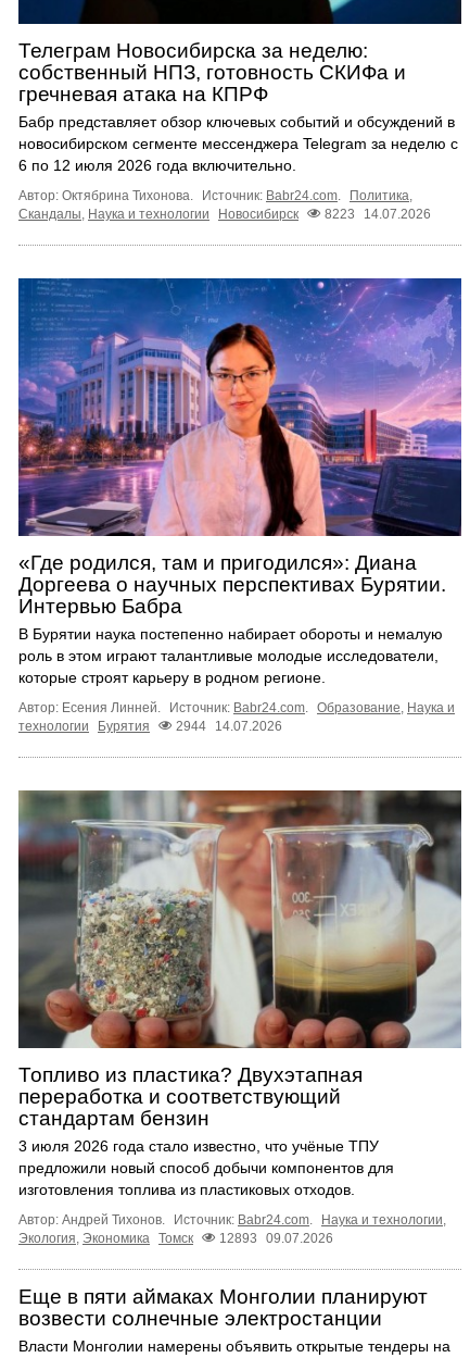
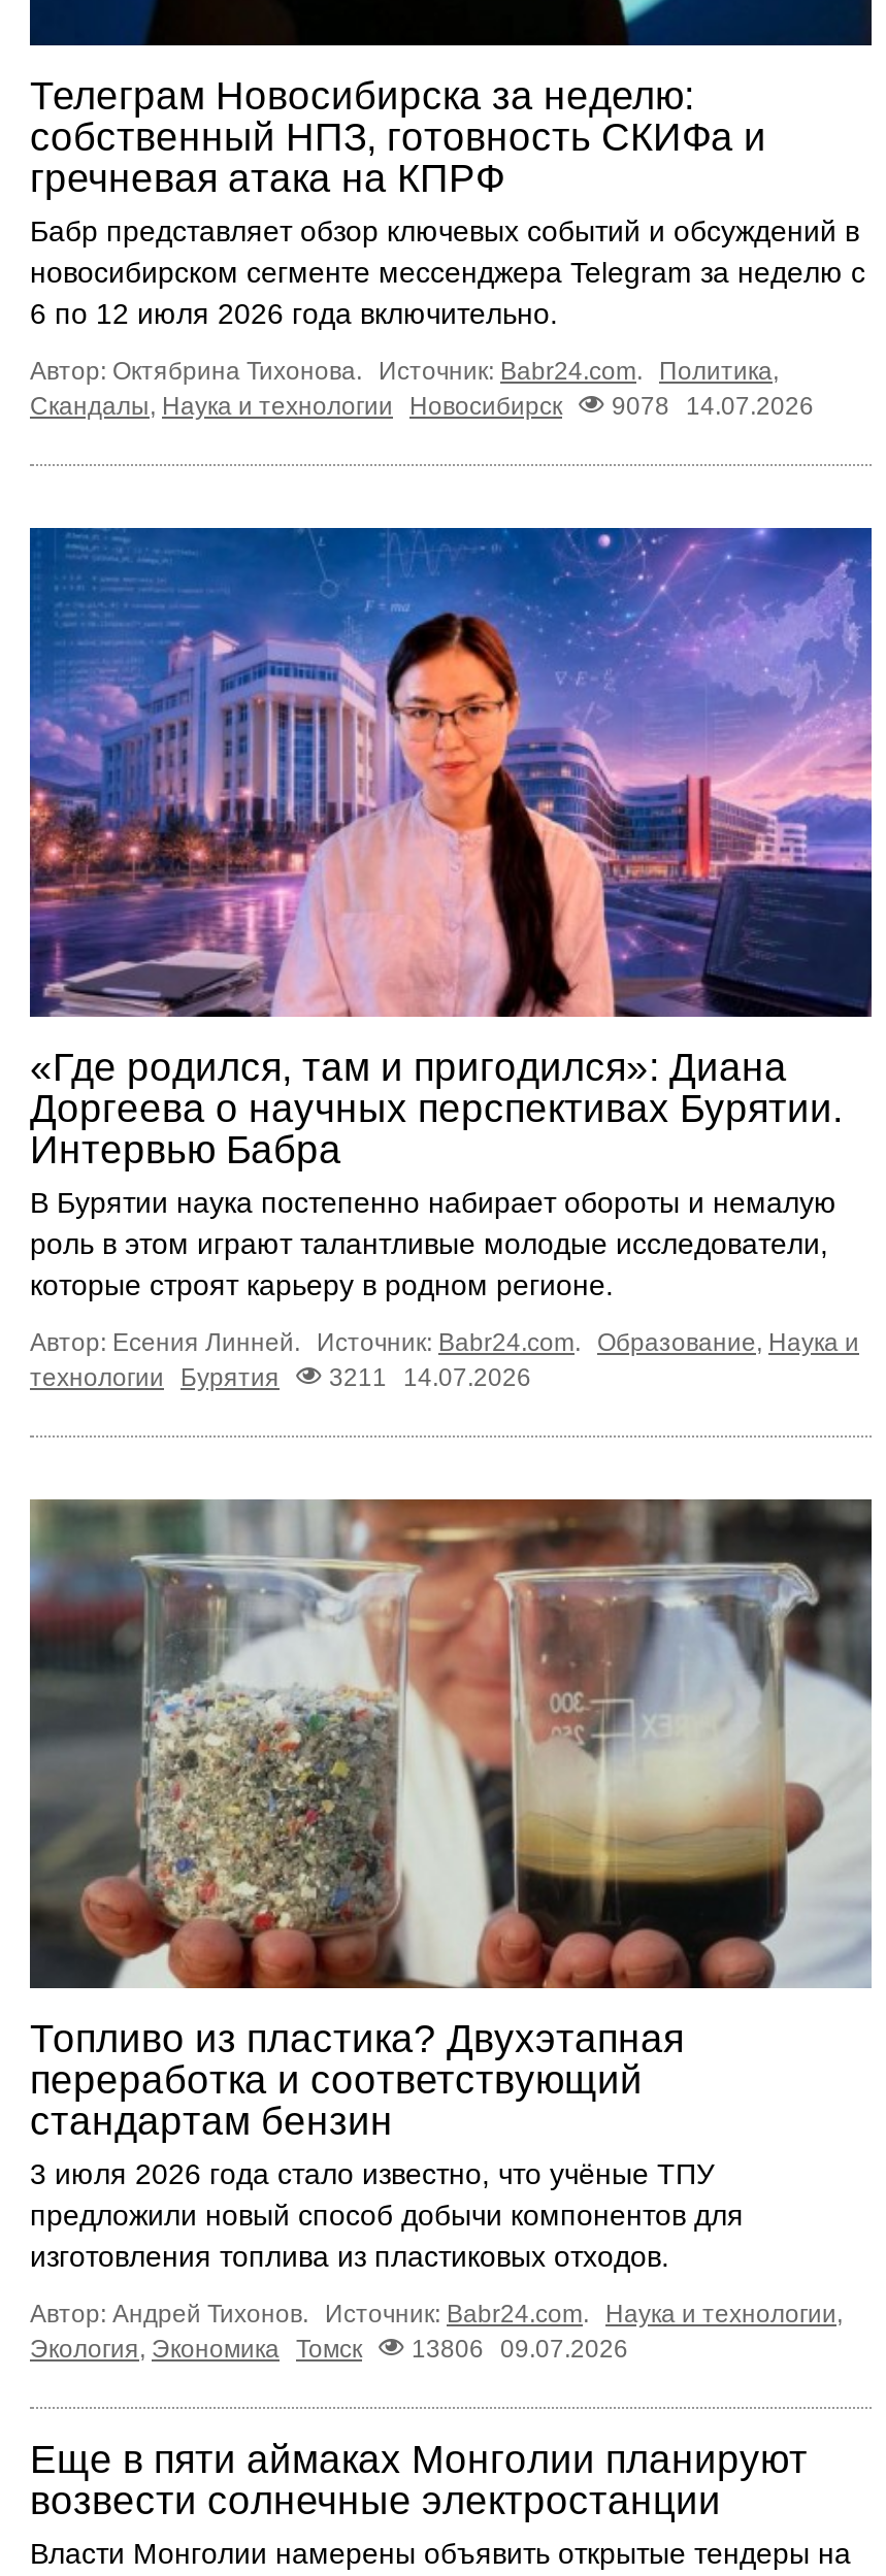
[18,207,431,222] Скандалы, Наука и технологии Новосибирск 8223 14.07.2026 -> [30,393,814,422] Скандалы, Наука и технологии Новосибирск 9078 14.07.2026
[18,719,282,734] технологии Бурятия 2944 14.07.2026 -> [30,1364,531,1393] технологии Бурятия 3211 14.07.2026
[18,1231,333,1246] Экология, Экономика Томск 12893 09.07.2026 -> [30,2334,628,2363] Экология, Экономика Томск 13806 09.07.2026

